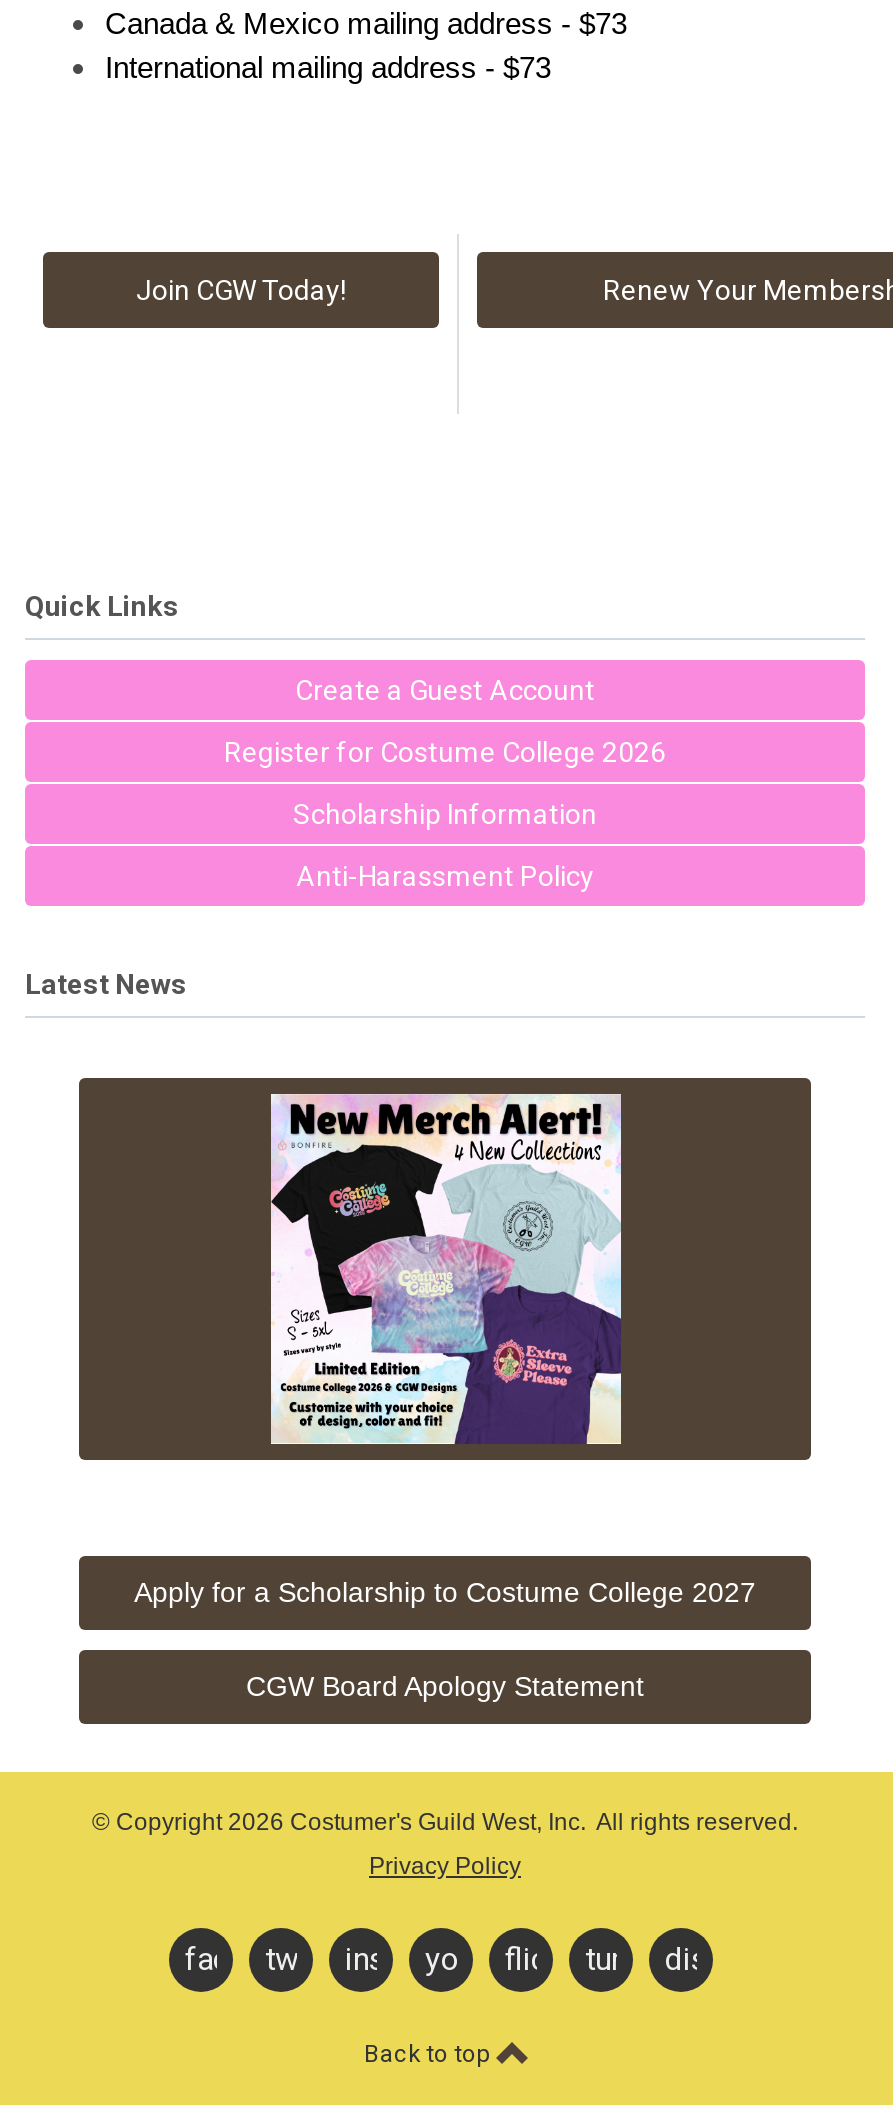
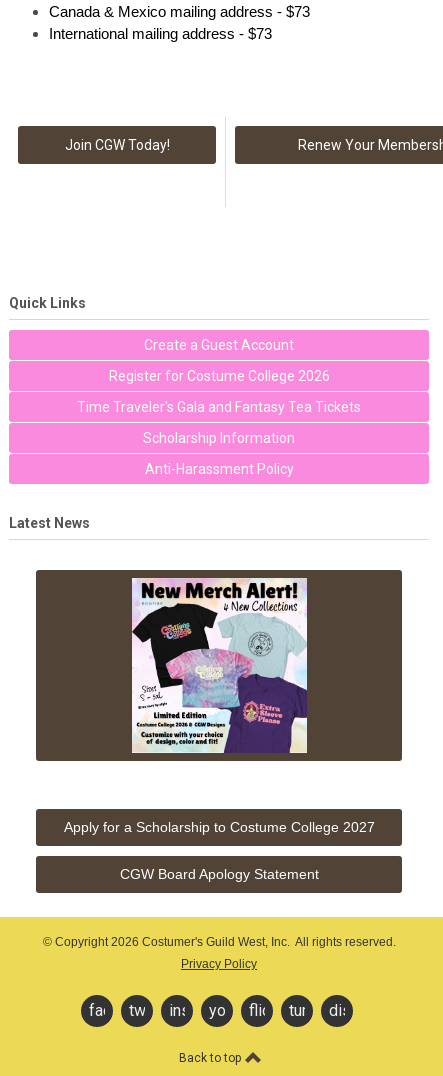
none -> [77,399,361,415] Time Traveler's Gala and Fantasy Tea Tickets

